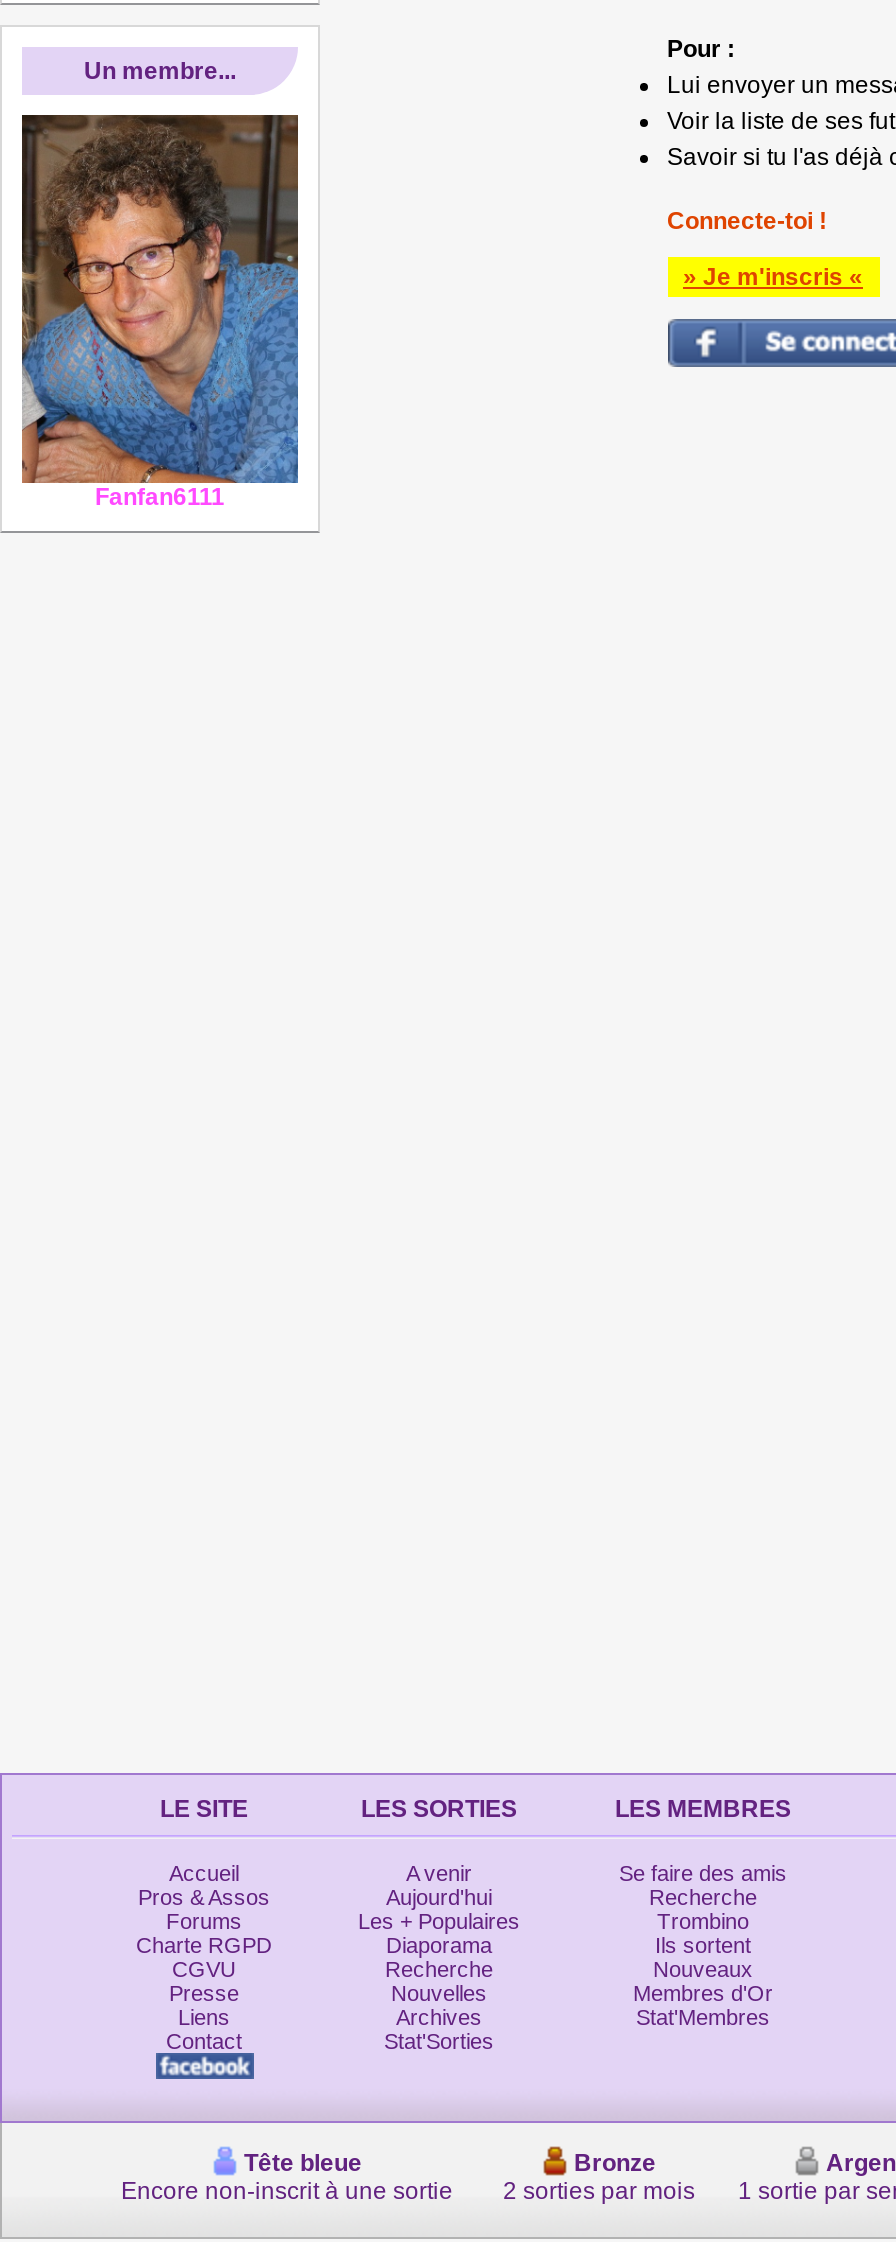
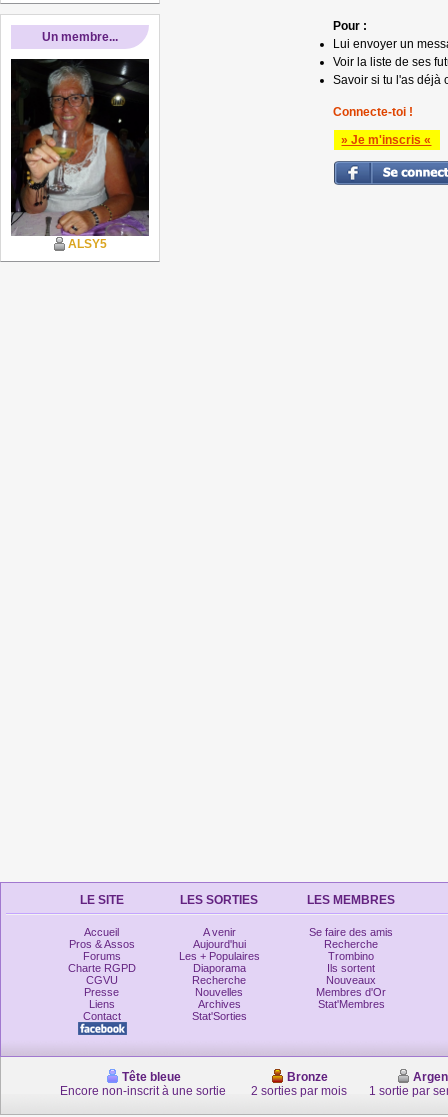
[20,113,300,510] [image] | Fanfan6111 -> [10,59,150,251] [image] | ALSY5

